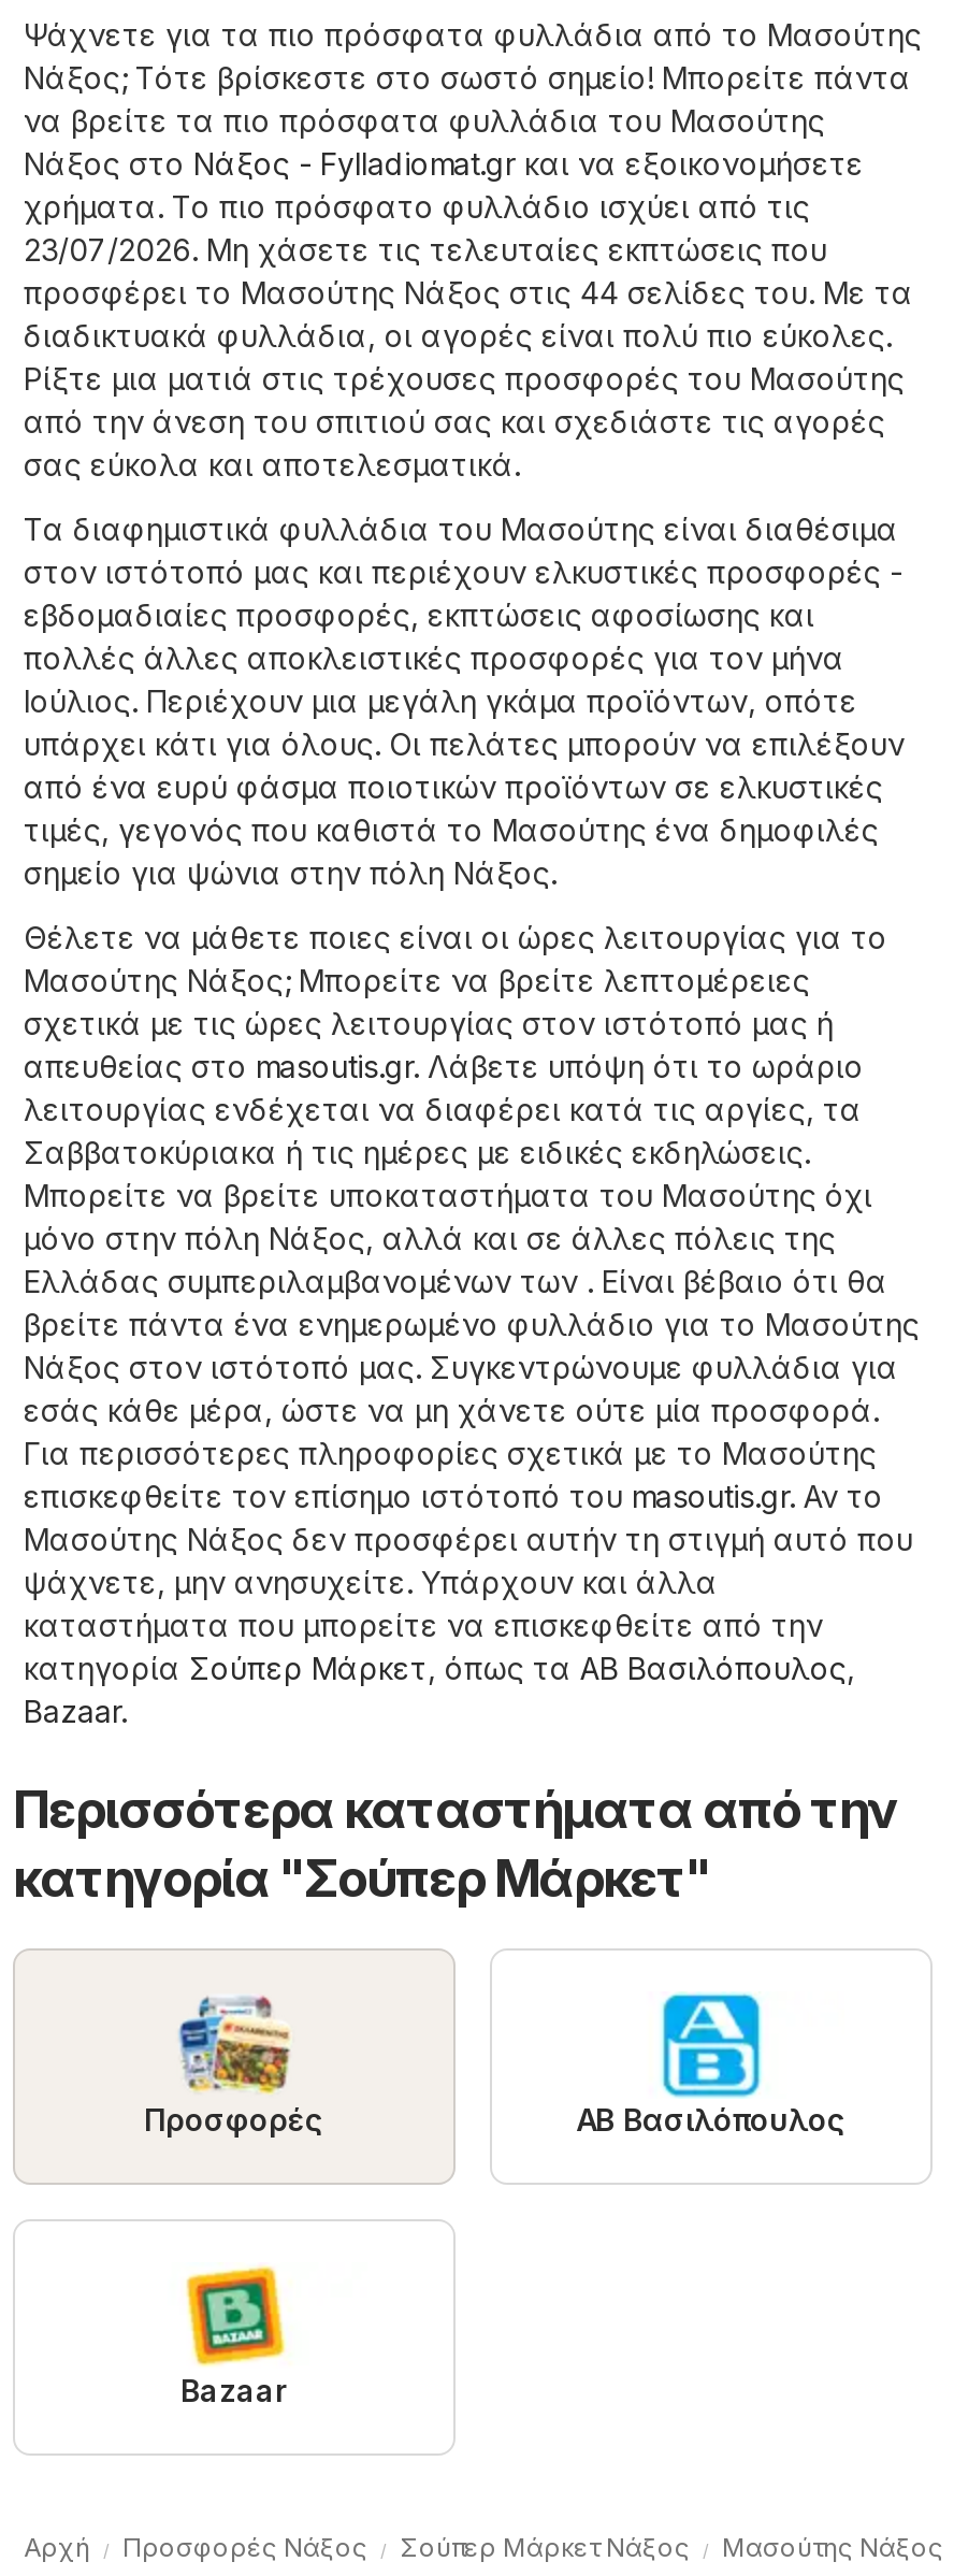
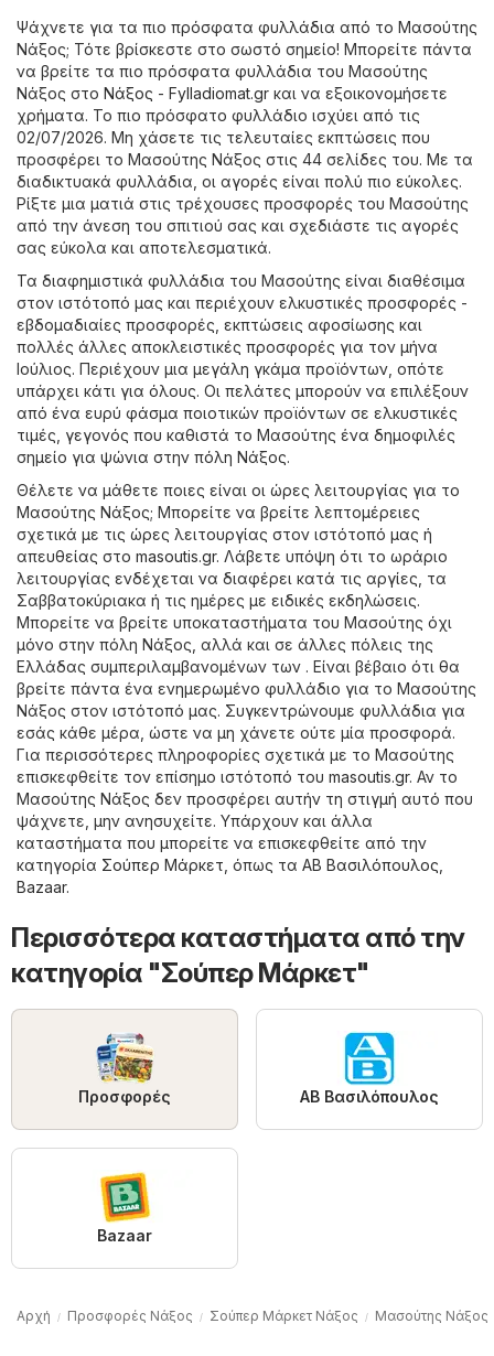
[24,231,827,268] 23/07/2026. Μη χάσετε τις τελευταίες εκπτώσεις που -> [17,128,430,147] 02/07/2026. Μη χάσετε τις τελευταίες εκπτώσεις που

